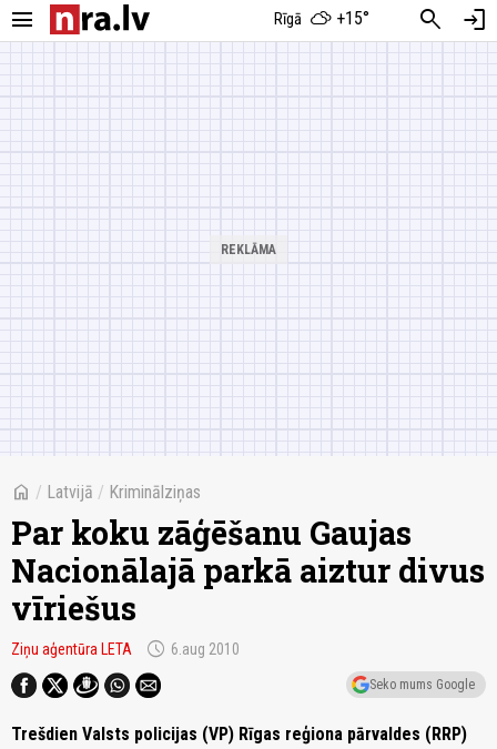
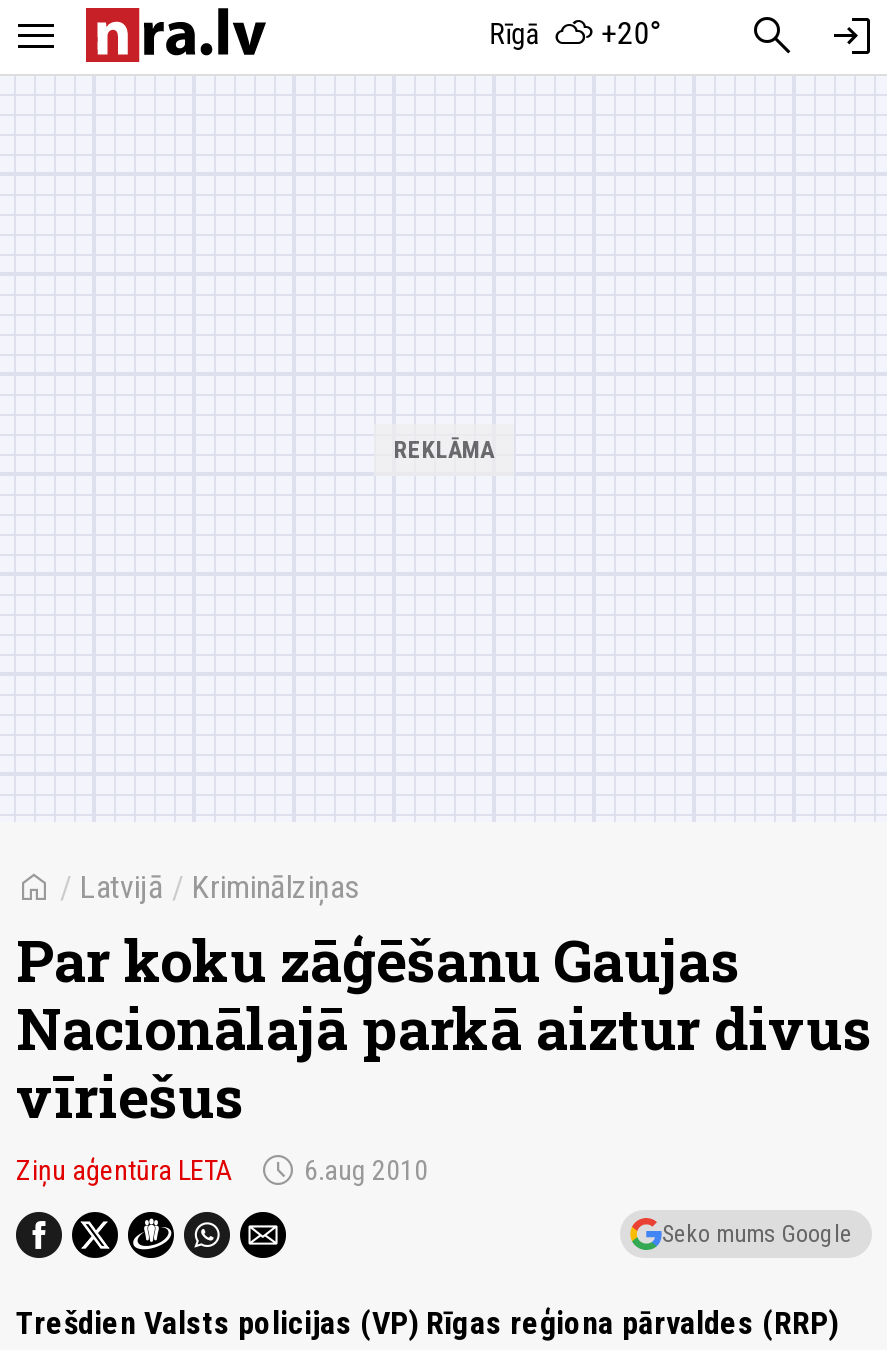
[274,8,369,29] Rīgā +15° -> [490,14,662,52] Rīgā +20°

